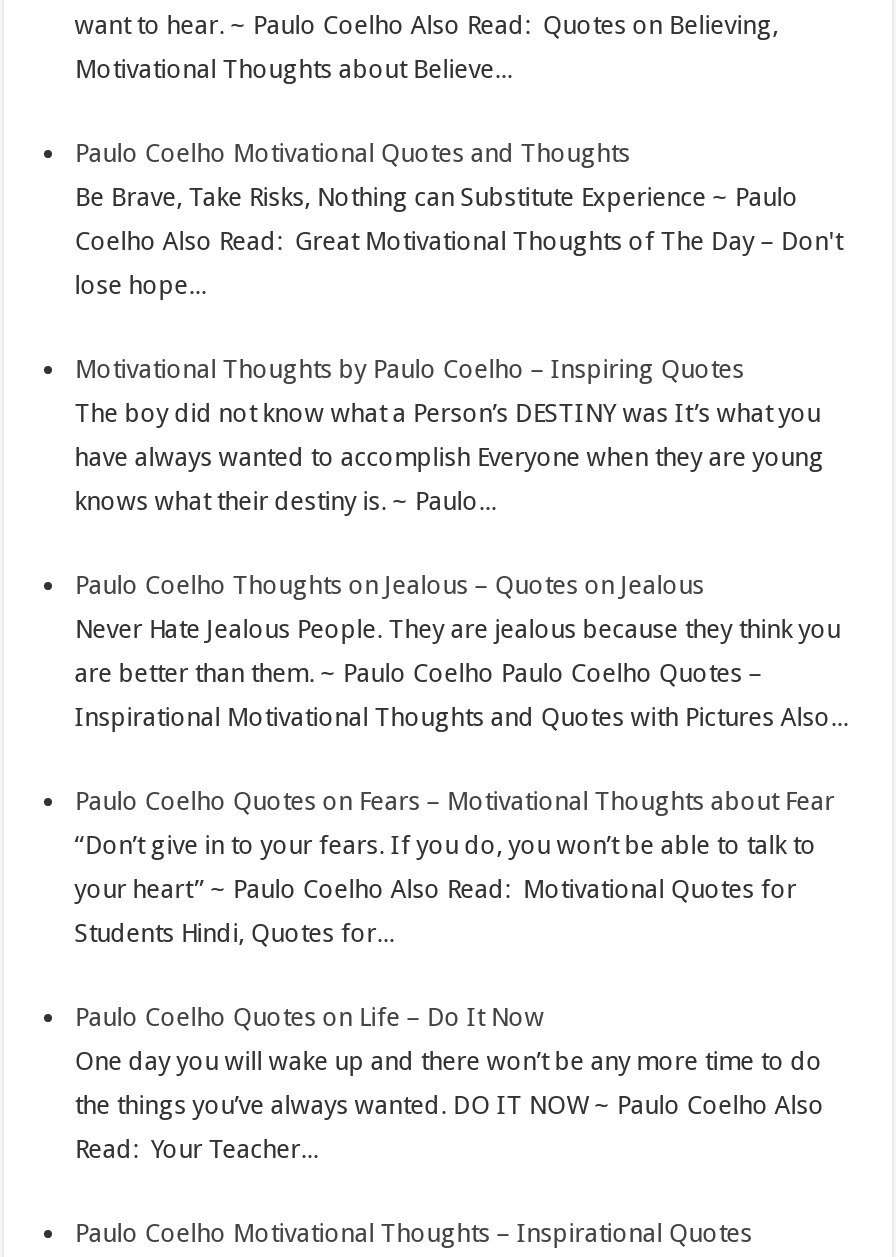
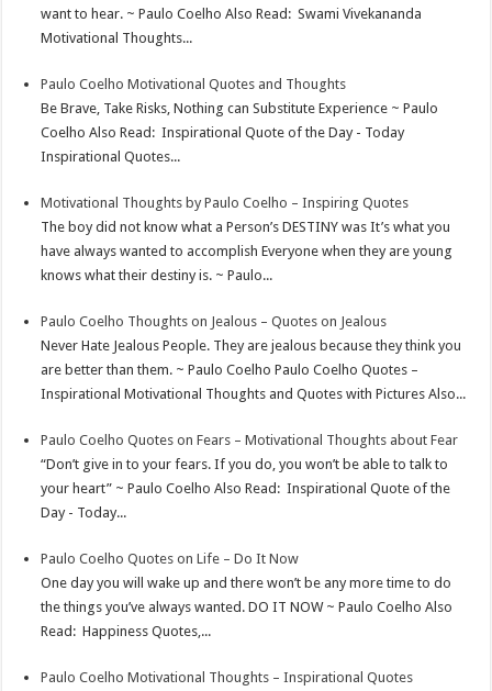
[74,10,778,40] want to hear. ~ Paulo Coelho Also Read: Quotes on Believing, -> [41,5,422,22] want to hear. ~ Paulo Coelho Also Read: Swami Vivekananda
[74,54,512,84] Motivational Thoughts about Believe... -> [41,30,192,46] Motivational Thoughts...
[74,226,842,256] Coelho Also Read: Great Motivational Thoughts of The Day – Don't -> [41,124,404,141] Coelho Also Read: Inspirational Quote of the Day - Today
[74,270,206,300] lose hope... -> [41,148,180,165] Inspirational Quotes...
[74,874,796,904] your heart” ~ Paulo Coelho Also Read: Motivational Quotes for -> [41,480,450,496] your heart” ~ Paulo Coelho Also Read: Inspirational Quote of the
[74,918,394,948] Students Hindi, Quotes for... -> [41,504,127,521] Day - Today...
[74,1134,318,1164] Read: Your Teacher... -> [41,623,211,639] Read: Happiness Quotes,...

